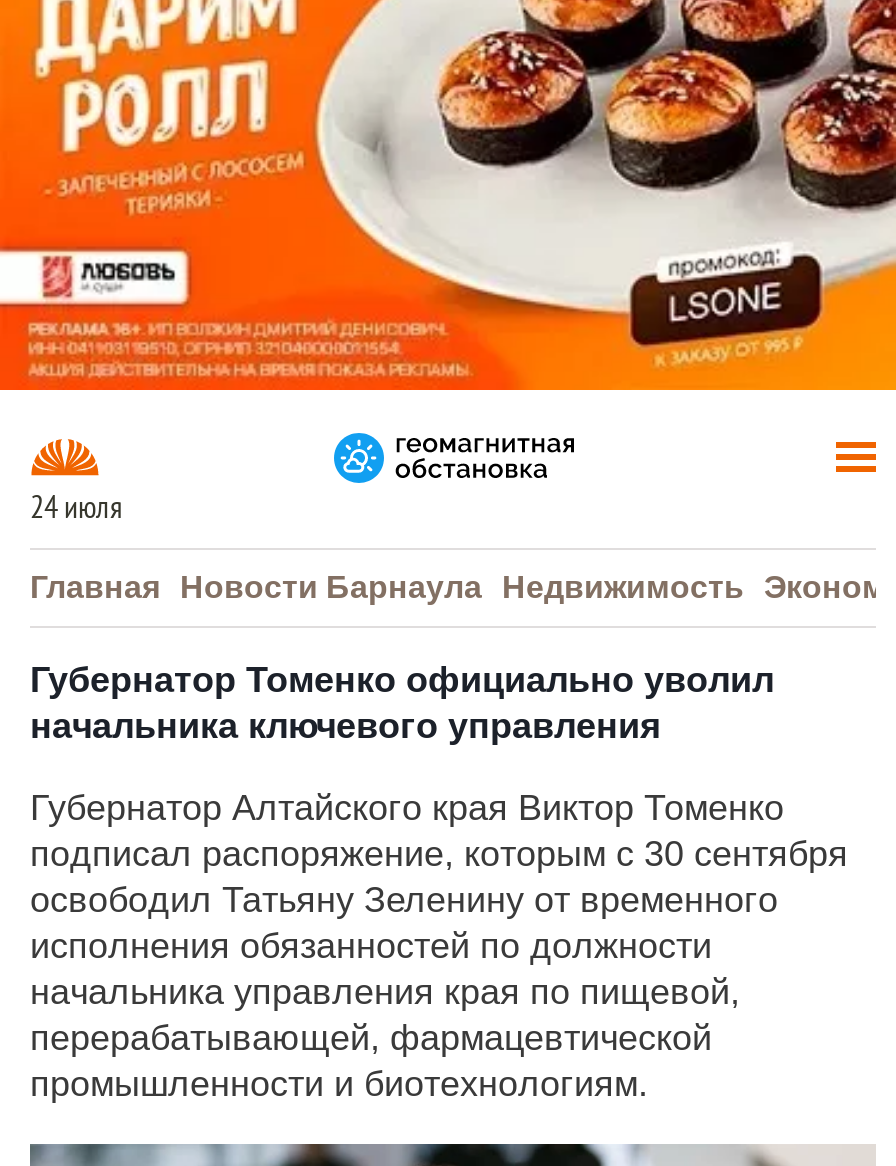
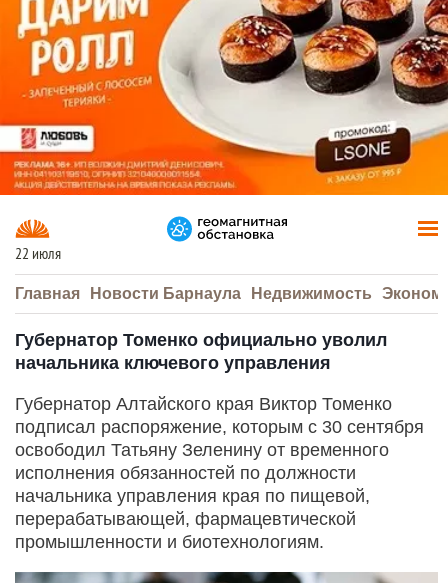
[30,490,122,526] 24 июля -> [15,245,61,263] 22 июля

